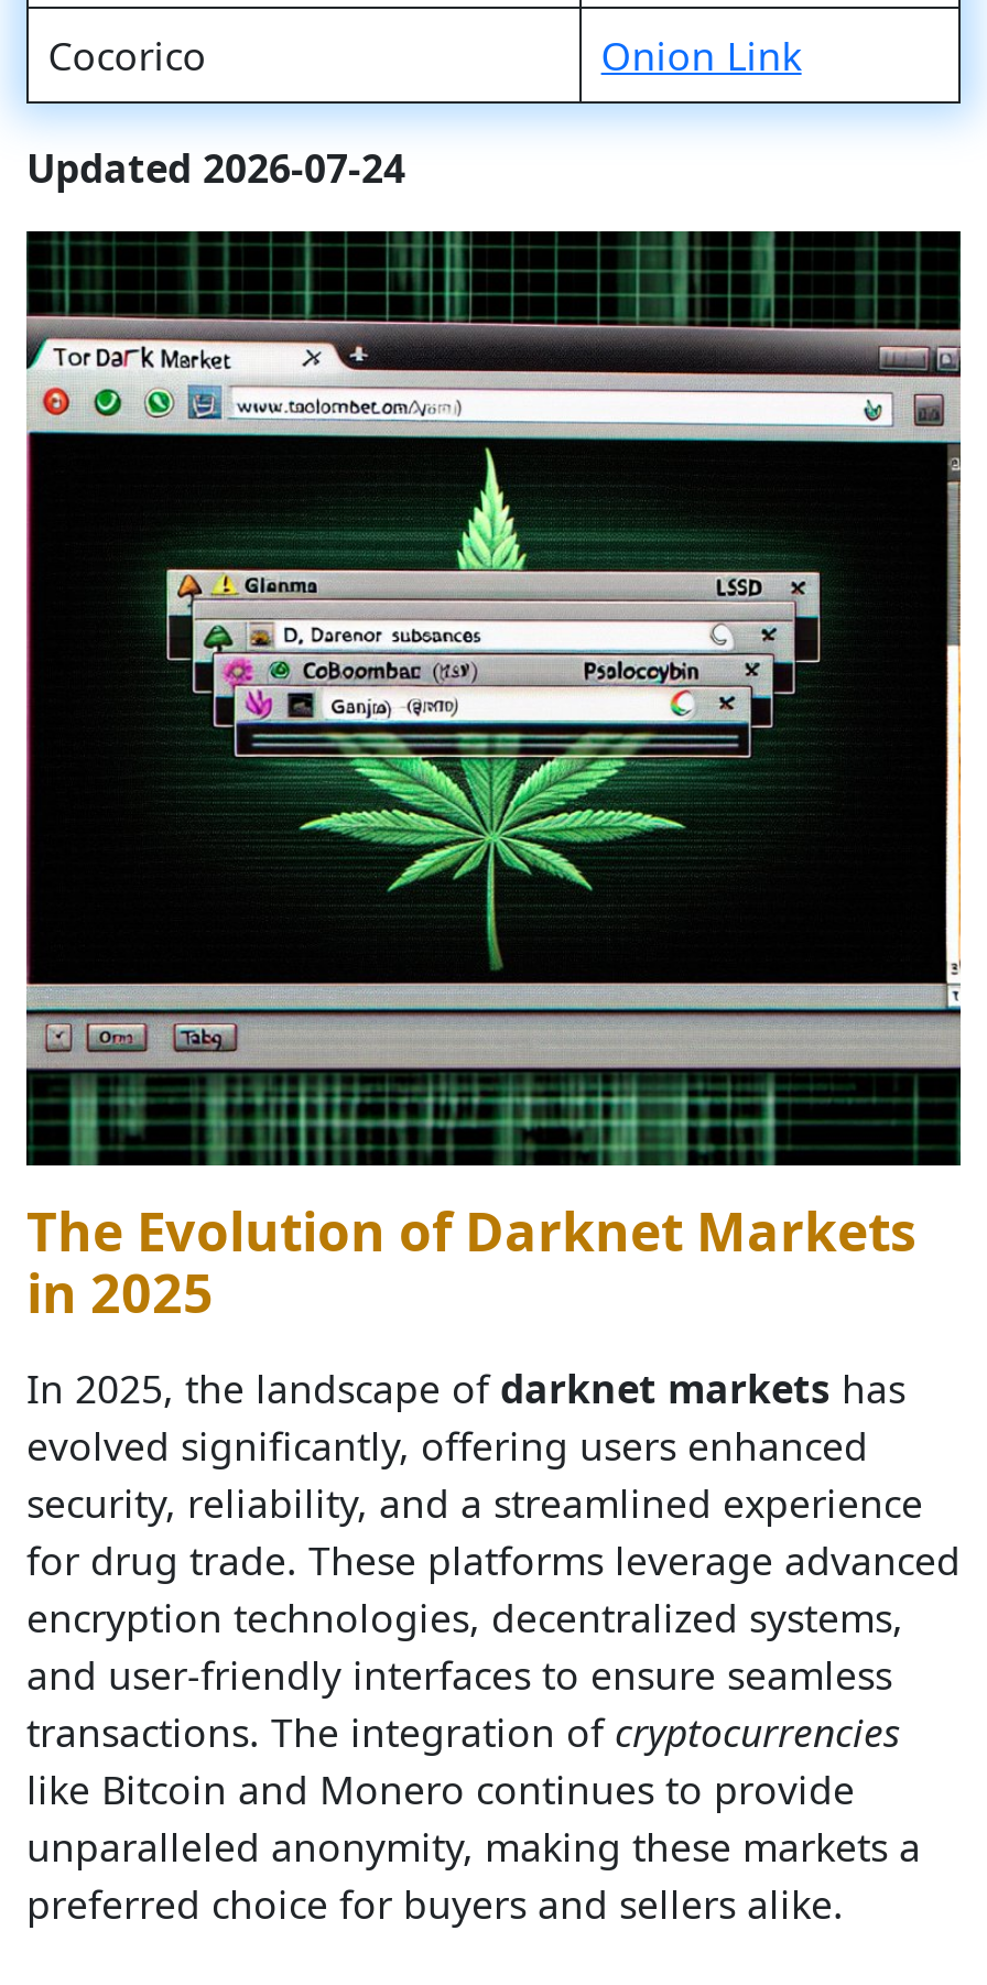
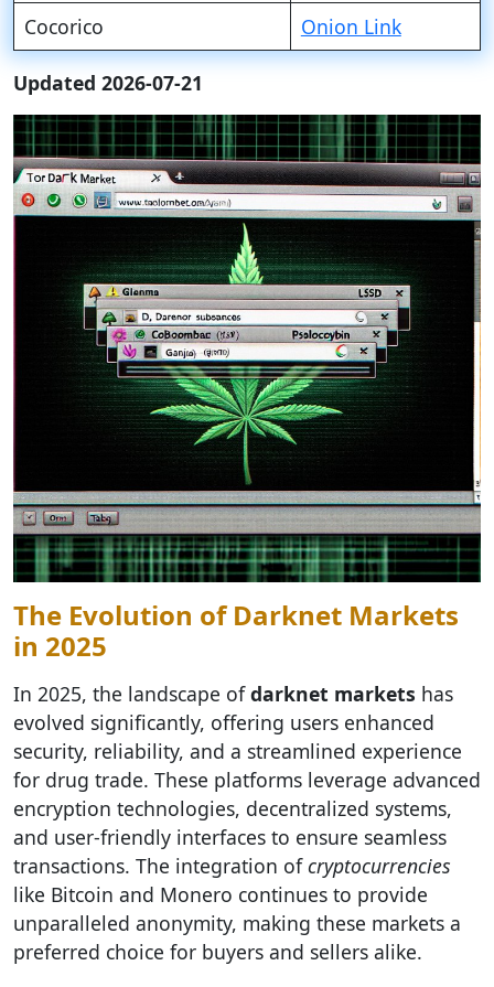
[26,141,405,194] Updated 2026-07-24 -> [13,69,203,96] Updated 2026-07-21

